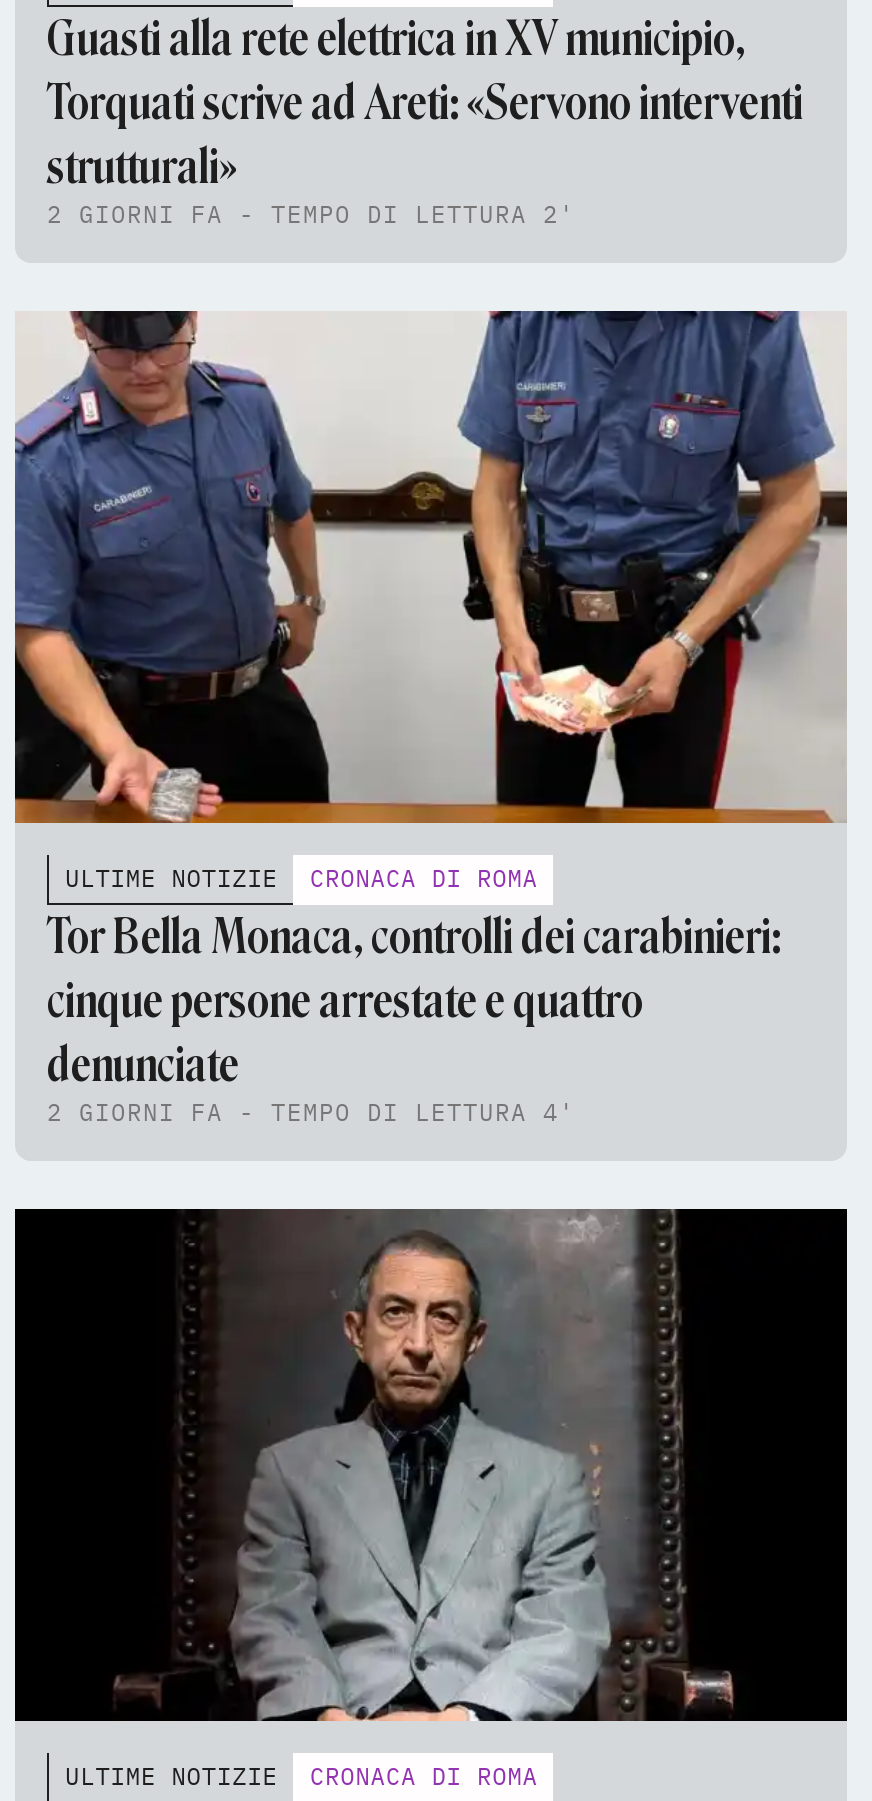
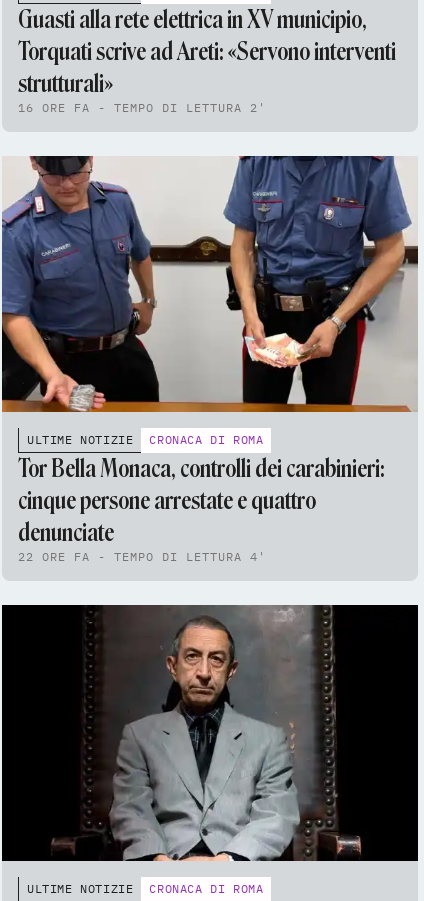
[47,199,575,229] 2 GIORNI FA - TEMPO DI LETTURA 2' -> [18,100,266,115] 16 ORE FA - TEMPO DI LETTURA 2'
[47,1097,575,1127] 2 GIORNI FA - TEMPO DI LETTURA 4' -> [18,549,266,564] 22 ORE FA - TEMPO DI LETTURA 4'

